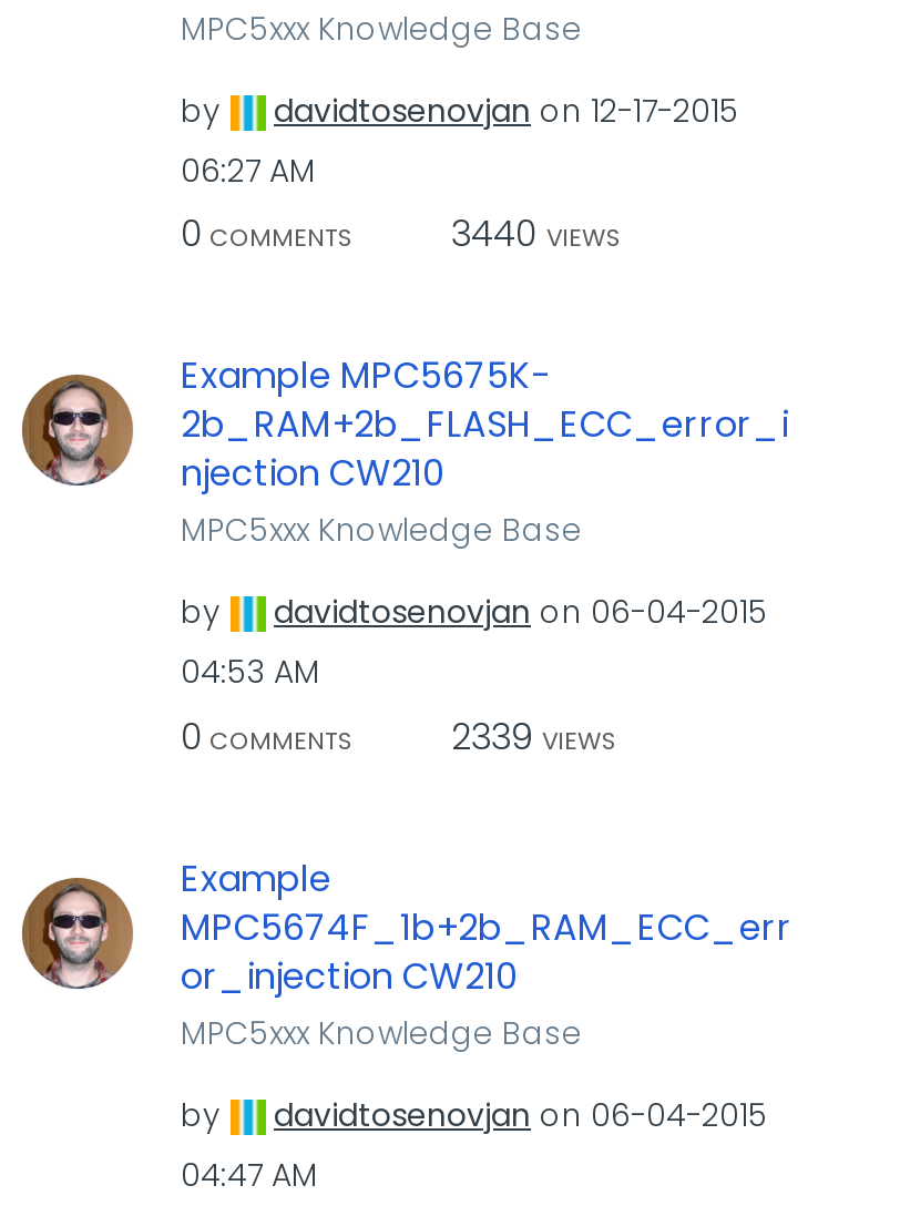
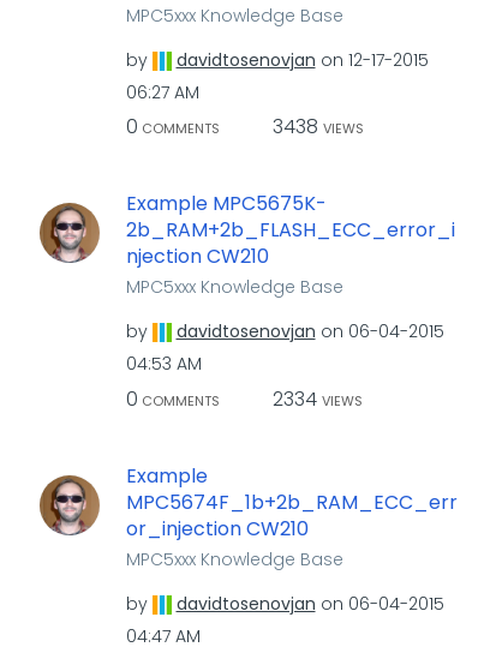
[181,208,622,259] 0 COMMENTS 3440 VIEWS -> [125,113,363,140] 0 COMMENTS 3438 VIEWS
[181,711,617,762] 0 COMMENTS 2339 VIEWS -> [125,385,362,412] 0 COMMENTS 2334 VIEWS

